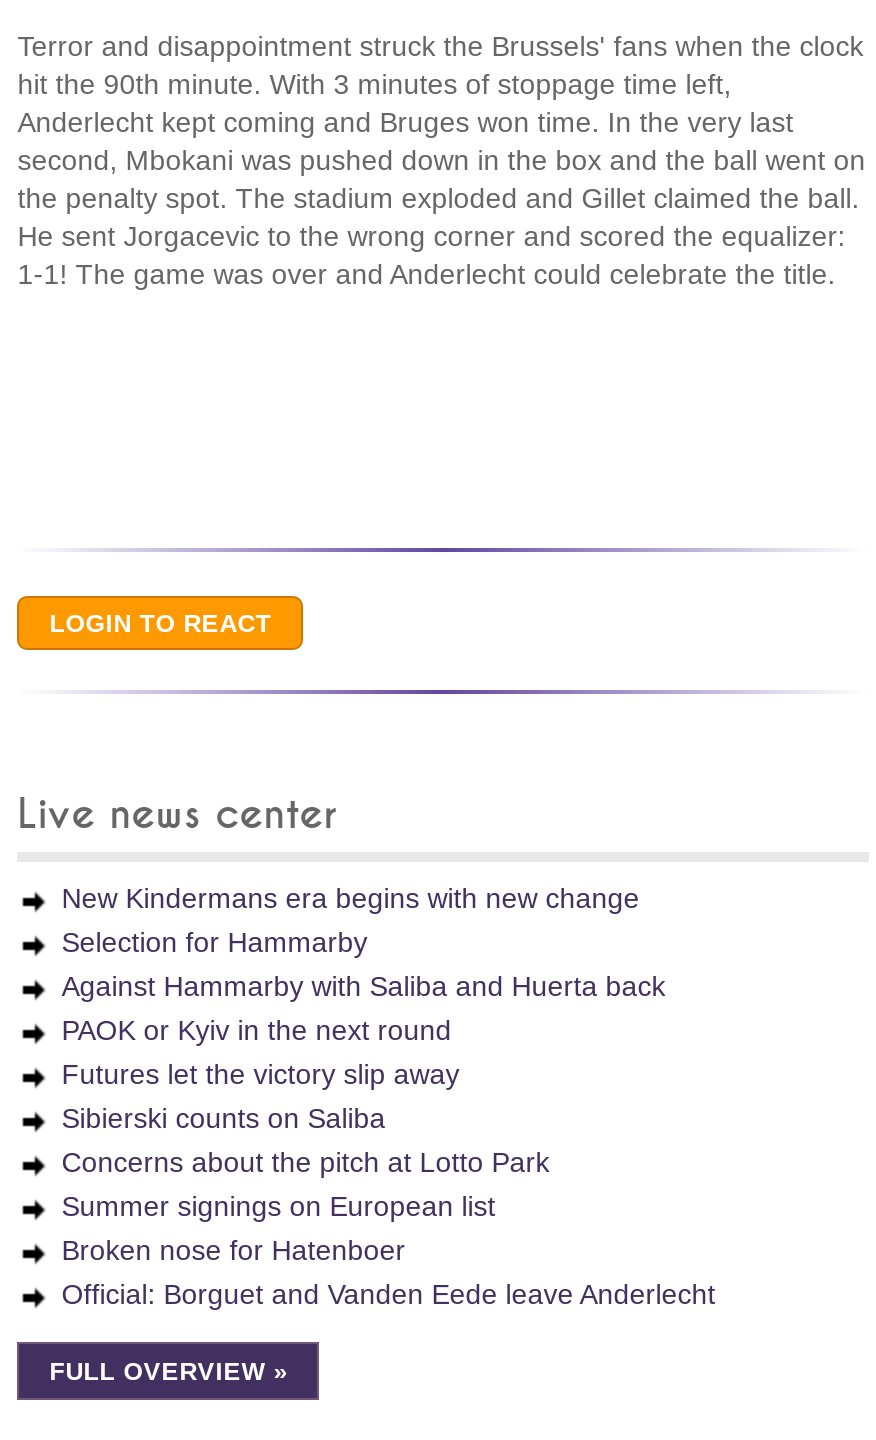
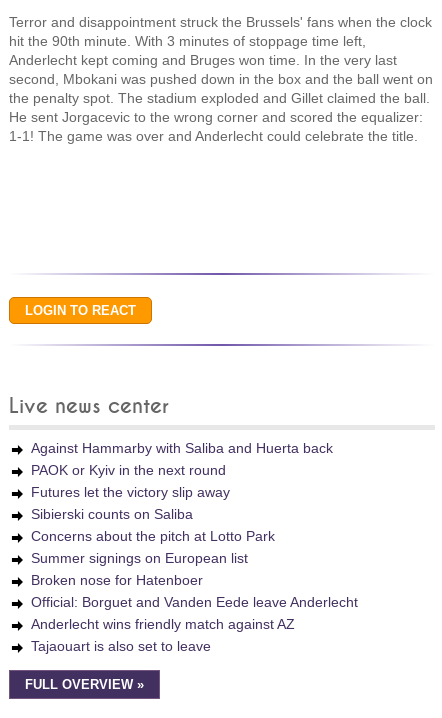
[61,882,639,958] New Kindermans era begins with new change | Selection for Hammarby -> none
moved [61,970,715,1310] -> [31,440,358,610]: Against Hammarby with Saliba and Huerta back | PAOK or Kyiv in the next round | Futures let the victory slip away | Sibierski counts on Saliba | Concerns about the pitch at Lotto Park | Summer signings on European list | Broken nose for Hatenboer | Official: Borguet and Vanden Eede leave Anderlecht
none -> [31,616,295,654] Anderlecht wins friendly match against AZ | Tajaouart is also set to leave

